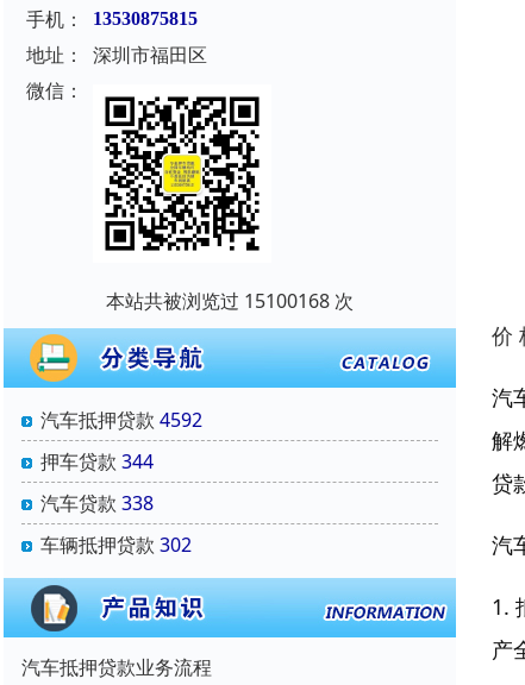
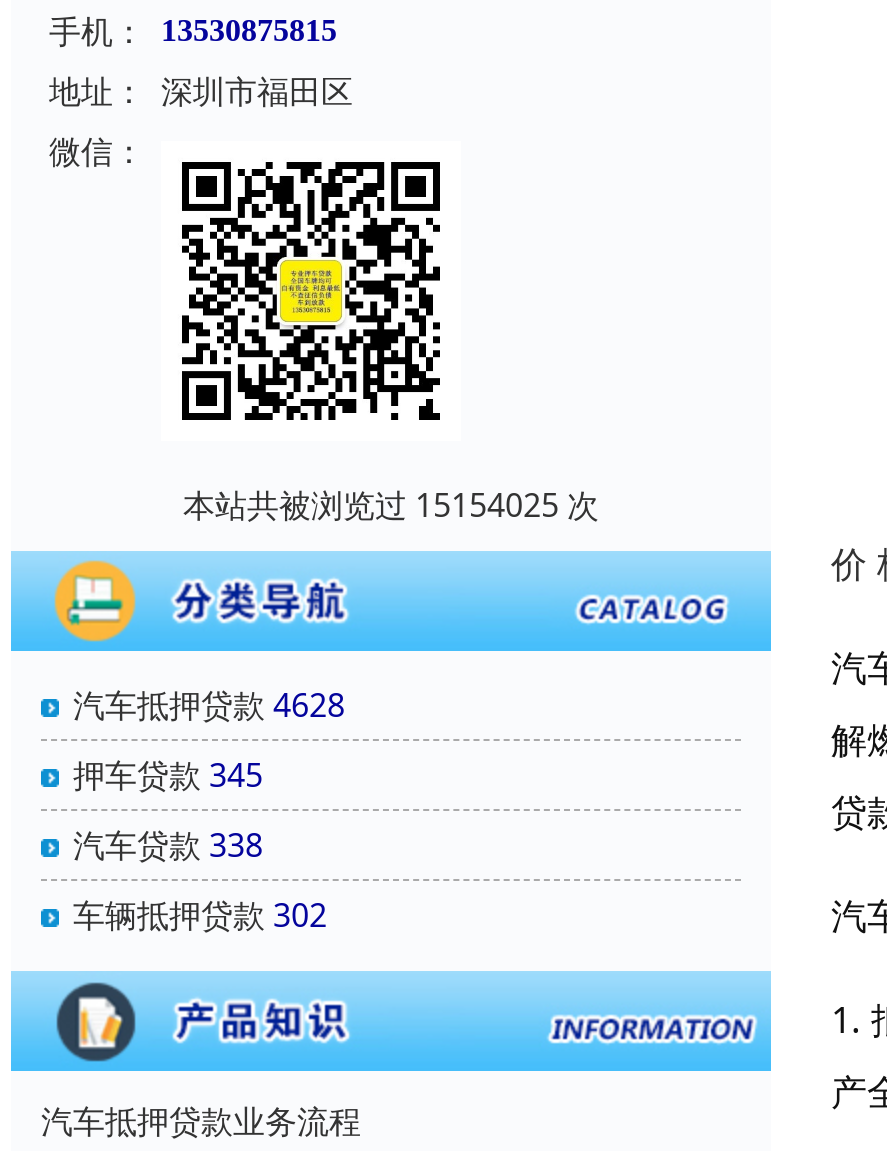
[106,288,354,314] 本站共被浏览过 15100168 次 -> [183,483,599,527] 本站共被浏览过 15154025 次
[40,407,202,433] 汽车抵押贷款 4592 -> [73,683,345,727] 汽车抵押贷款 4628
[40,449,154,475] 押车贷款 344 -> [73,753,263,797] 押车贷款 345

